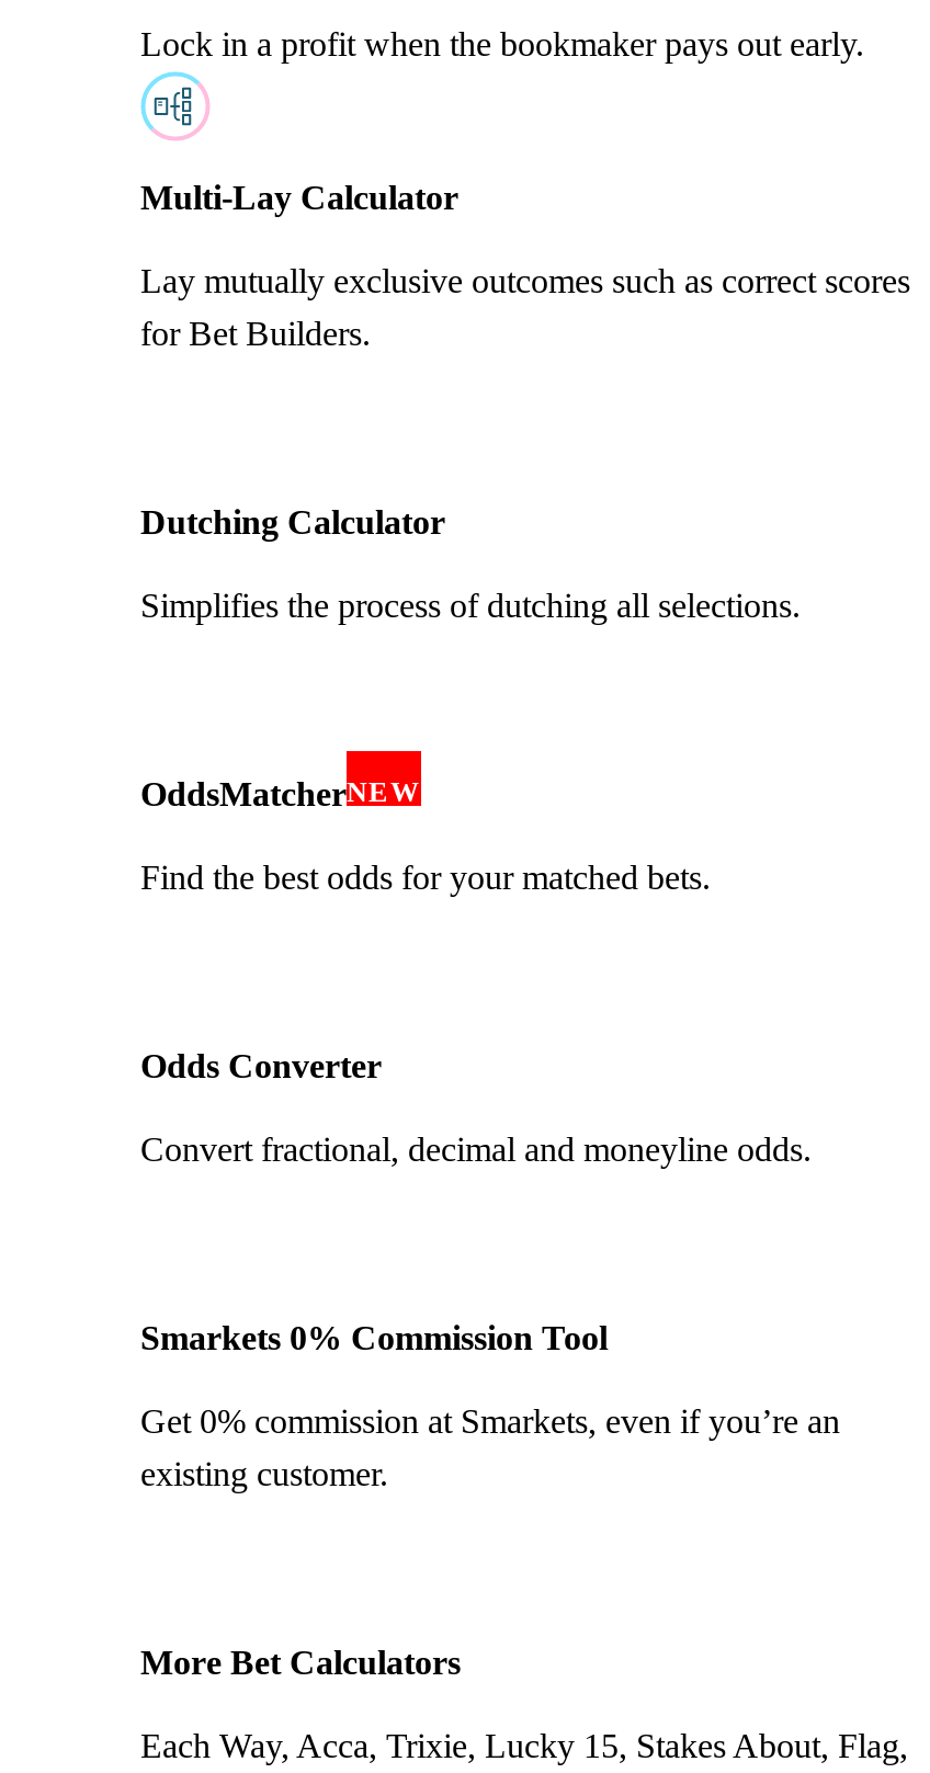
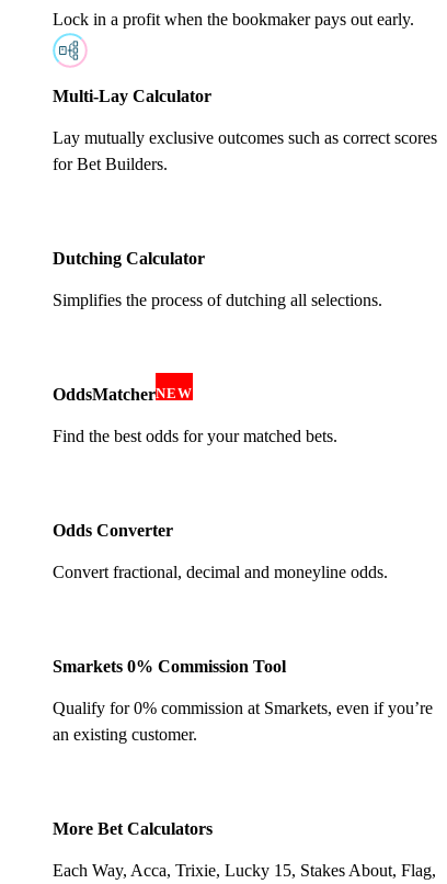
[140,1403,840,1493] Get 0% commission at Smarkets, even if you’re an | existing customer. -> [53,699,433,744] Qualify for 0% commission at Smarkets, even if you’re | an existing customer.

